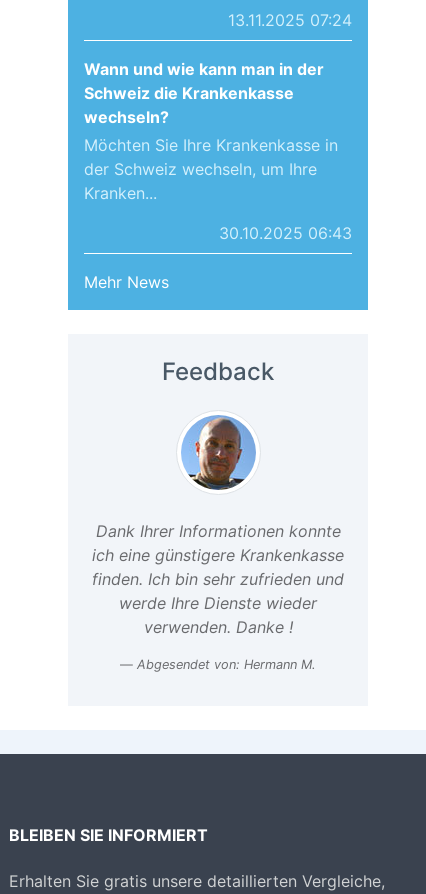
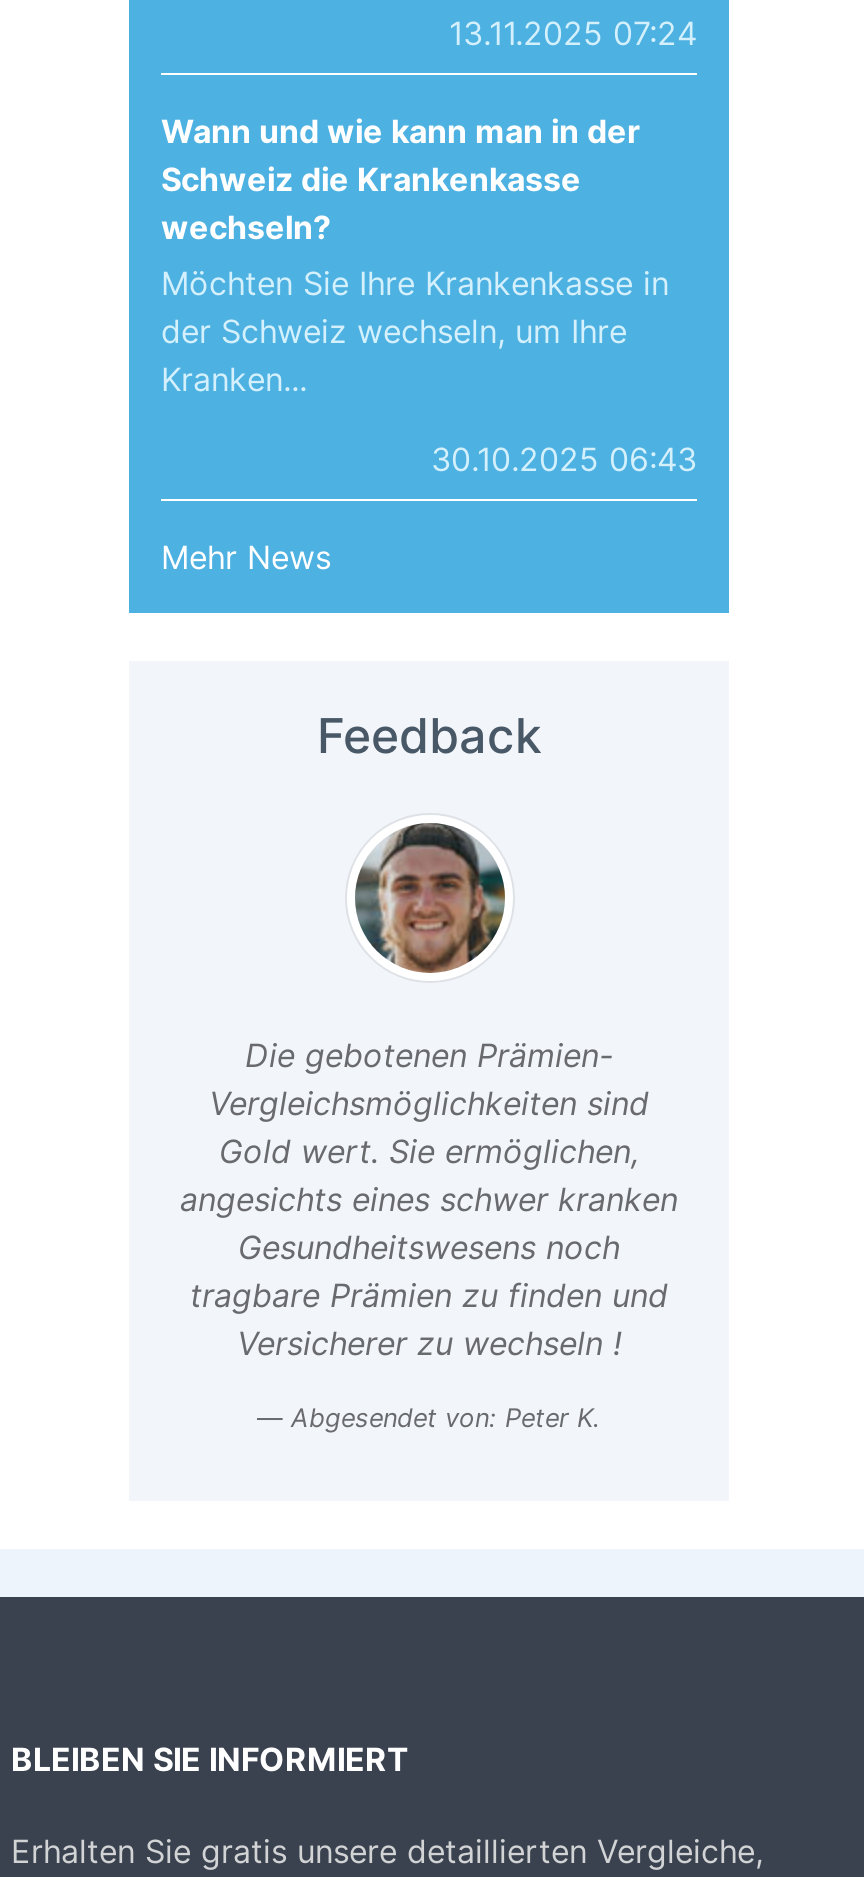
[181,414,256,466] [image] -> [353,821,507,973] [image]
[92,521,344,637] Dank Ihrer Informationen konnte | ich eine günstigere Krankenkasse | finden. Ich bin sehr zufrieden und | werde Ihre Dienste wieder | verwenden. Danke ! -> [180,1035,678,1363] Die gebotenen Prämien- | Vergleichsmöglichkeiten sind | Gold wert. Sie ermöglichen, | angesichts eines schwer kranken | Gesundheitswesens noch | tragbare Prämien zu finden und | Versicherer zu wechseln !
[137,657,316,672] Abgesendet von: Hermann M. -> [291,1403,601,1433] Abgesendet von: Peter K.

